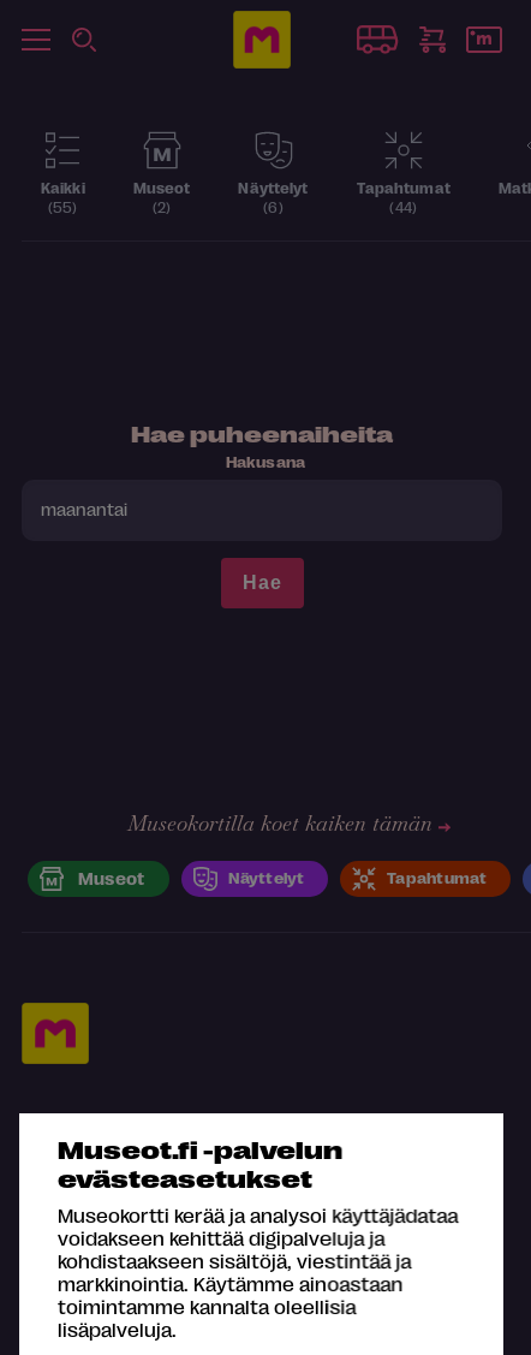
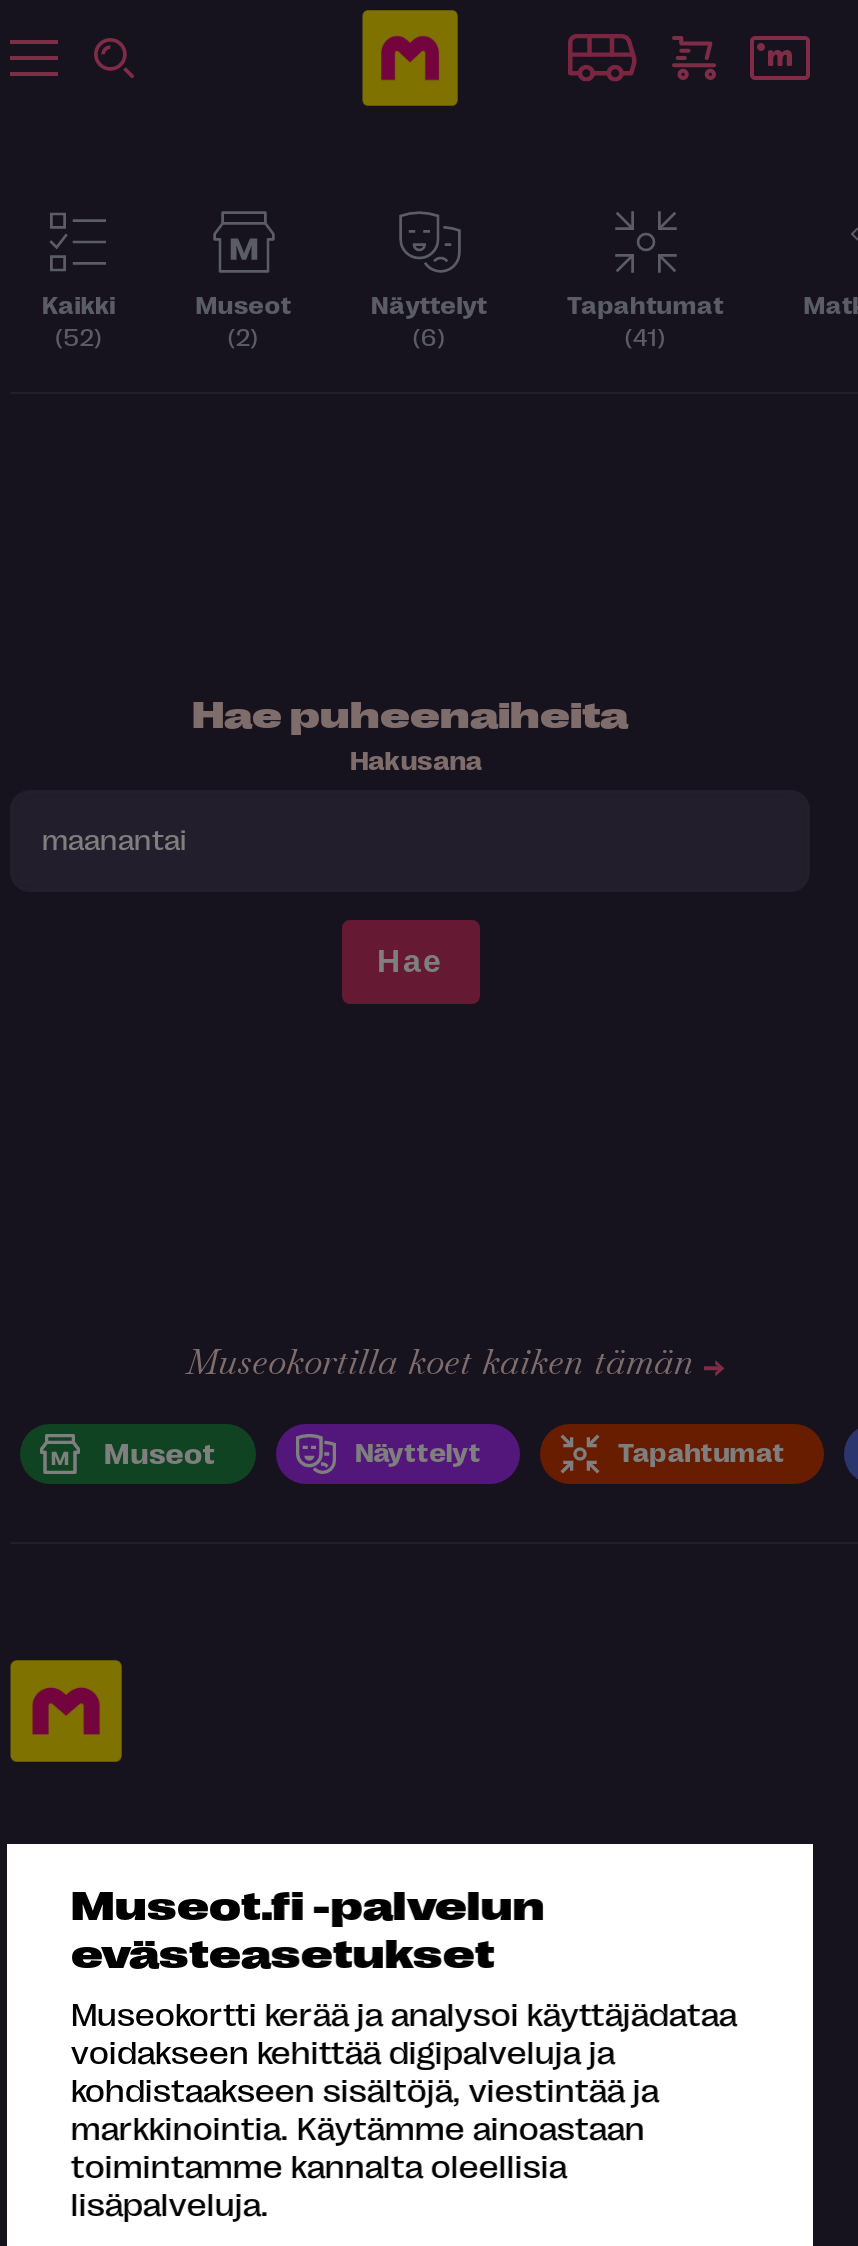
[48,198,78,215] (55) -> [55,322,102,350] (52)
[390,198,417,215] (44) -> [625,322,666,350] (41)

